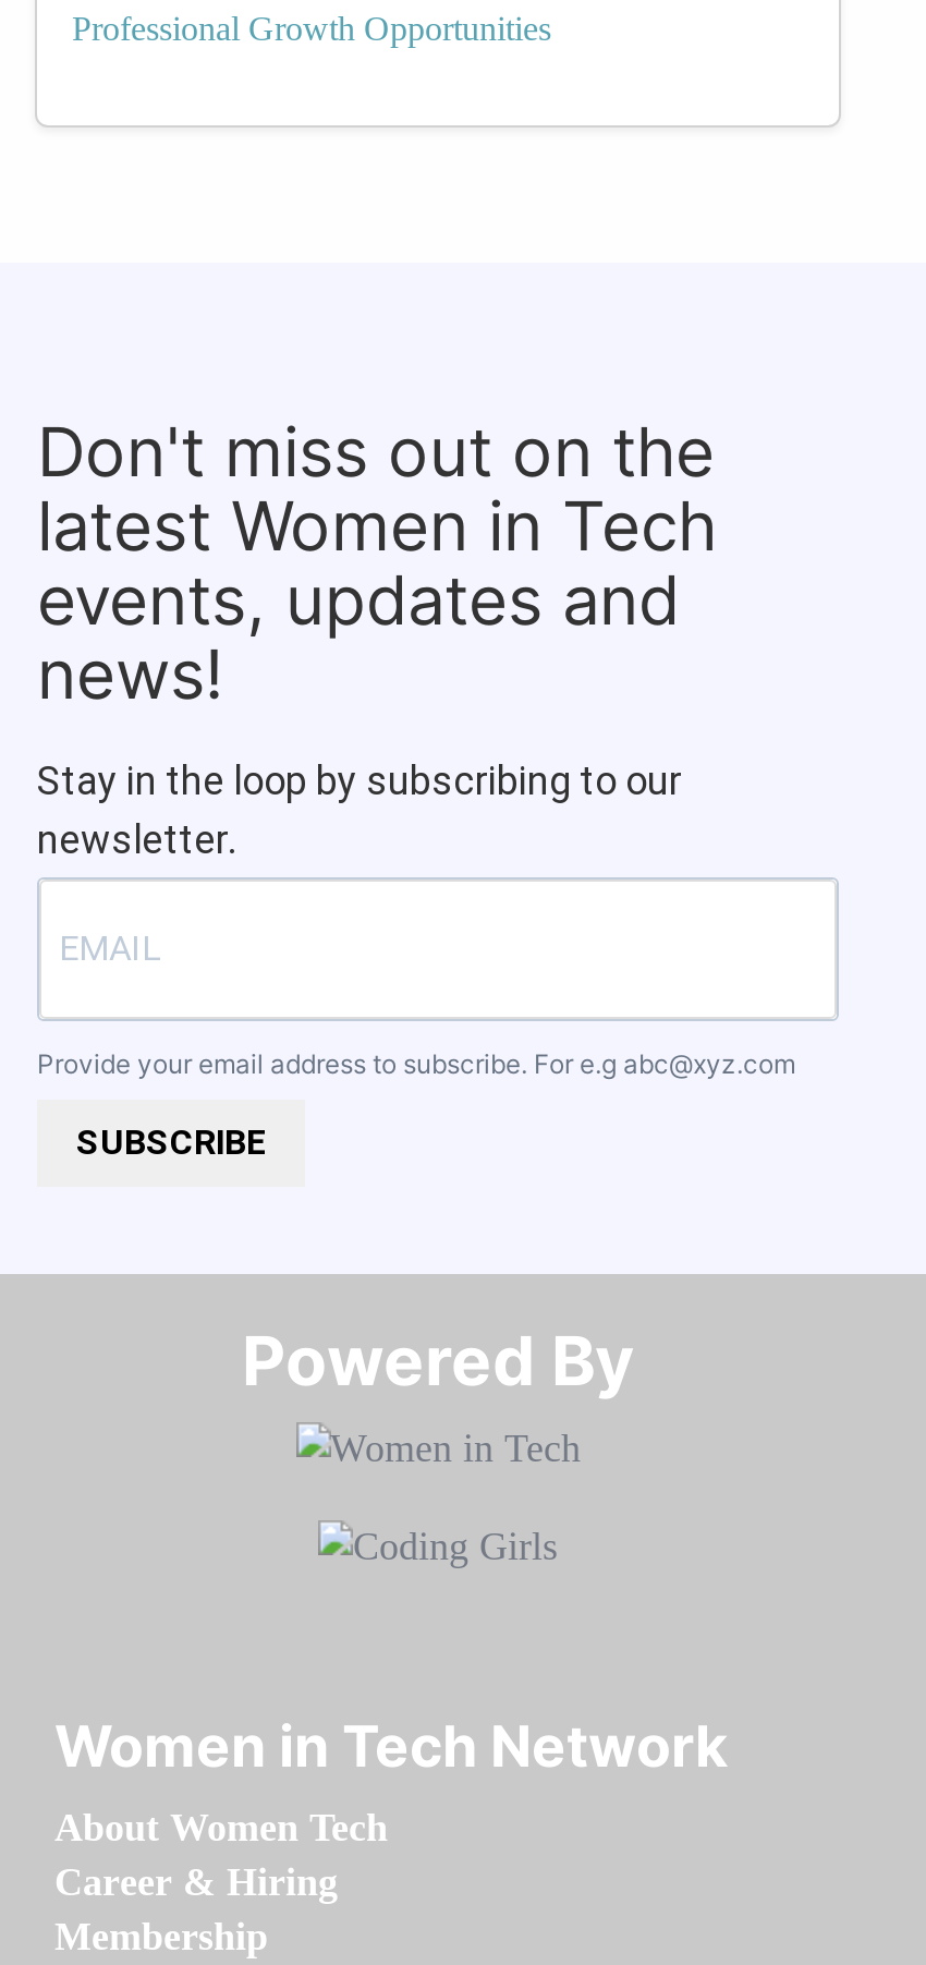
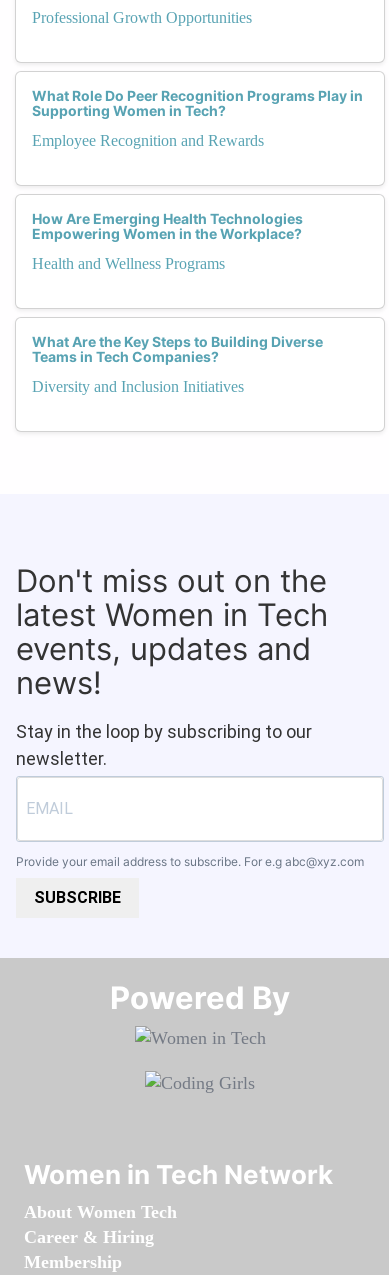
none -> [32,87,363,149] What Role Do Peer Recognition Programs Play in | Supporting Women in Tech? | Employee Recognition and Rewards
none -> [32,210,303,272] How Are Emerging Health Technologies | Empowering Women in the Workplace? | Health and Wellness Programs
none -> [32,333,323,395] What Are the Key Steps to Building Diverse | Teams in Tech Companies? | Diversity and Inclusion Initiatives

